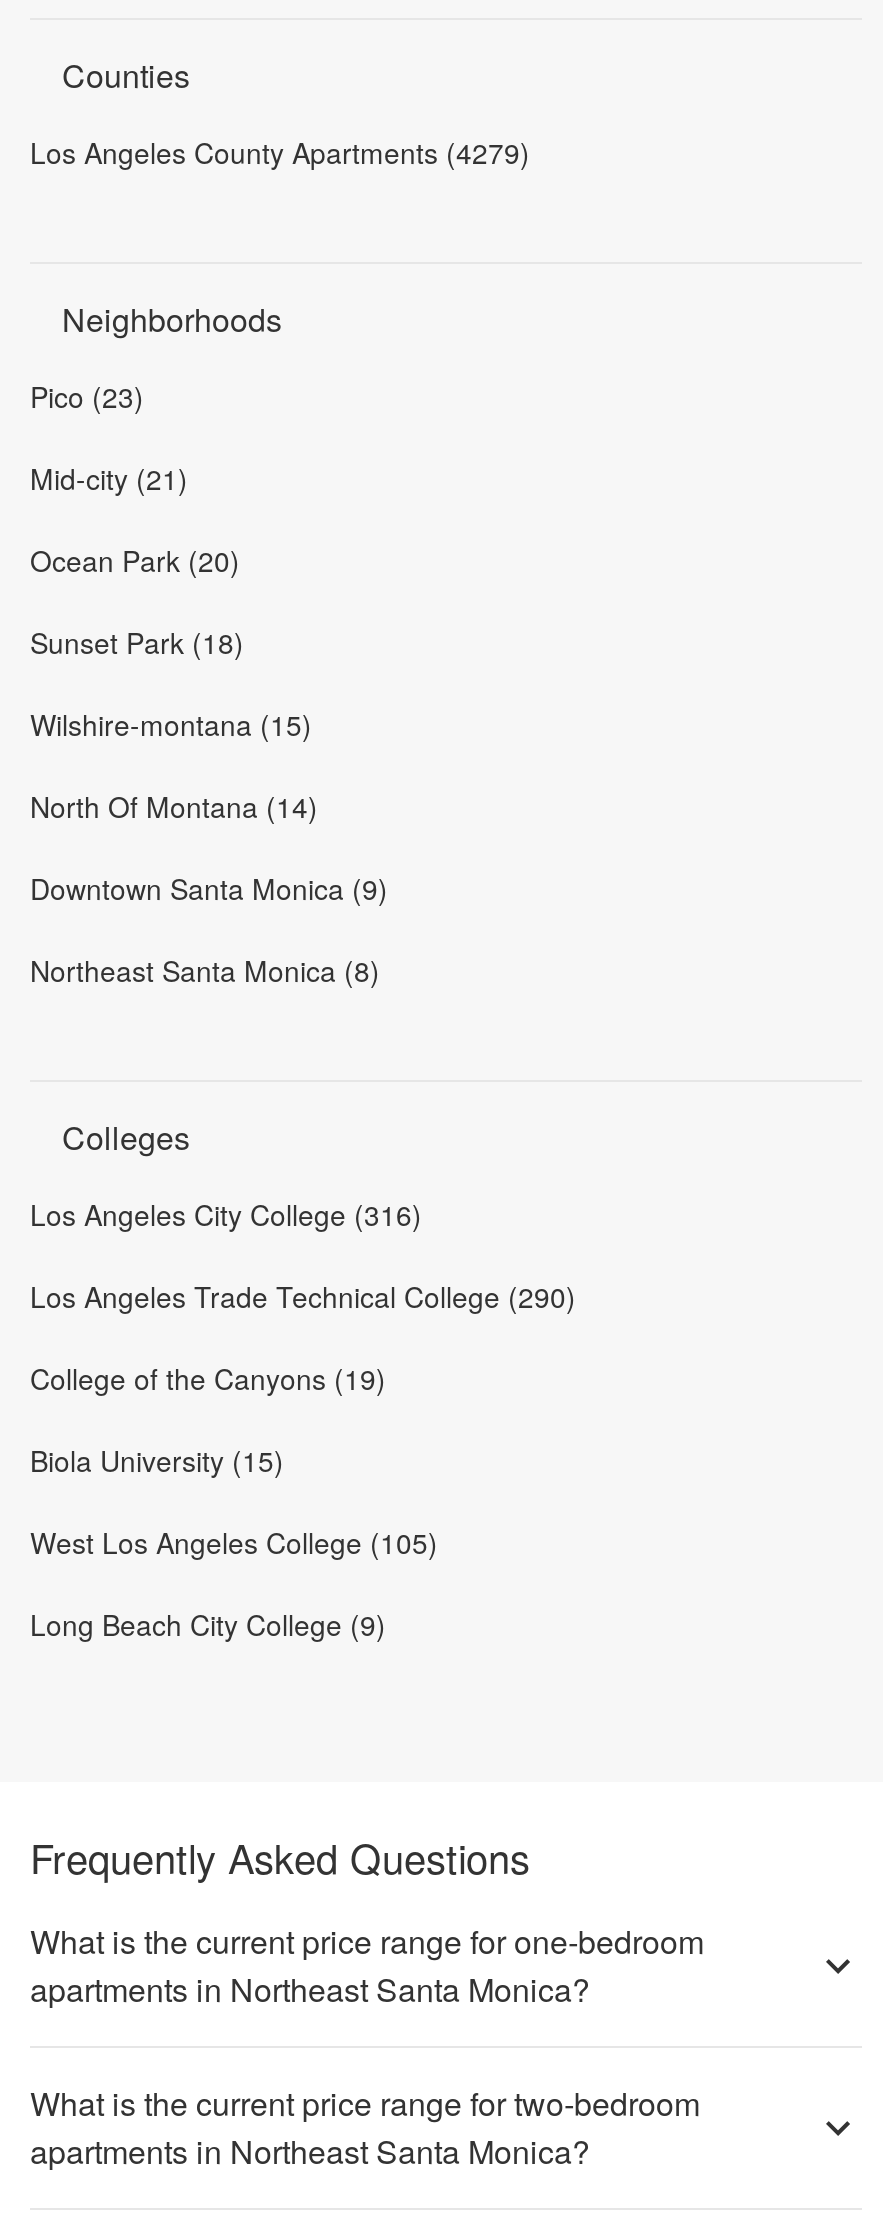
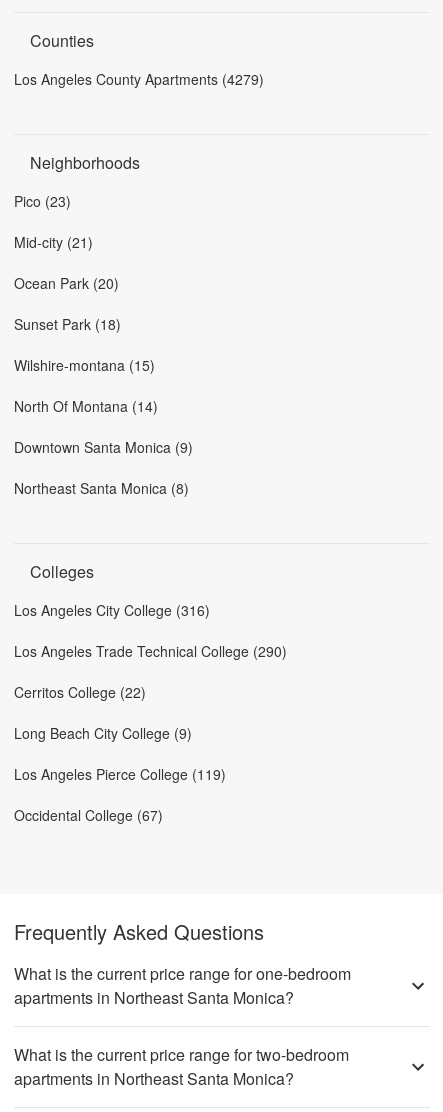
[30,1358,438,1562] College of the Canyons (19) | Biola University (15) | West Los Angeles College (105) -> [14,682,146,702] Cerritos College (22)
moved [30,1604,386,1644] -> [14,723,192,743]: Long Beach City College (9)
none -> [14,764,226,825] Los Angeles Pierce College (119) | Occidental College (67)

